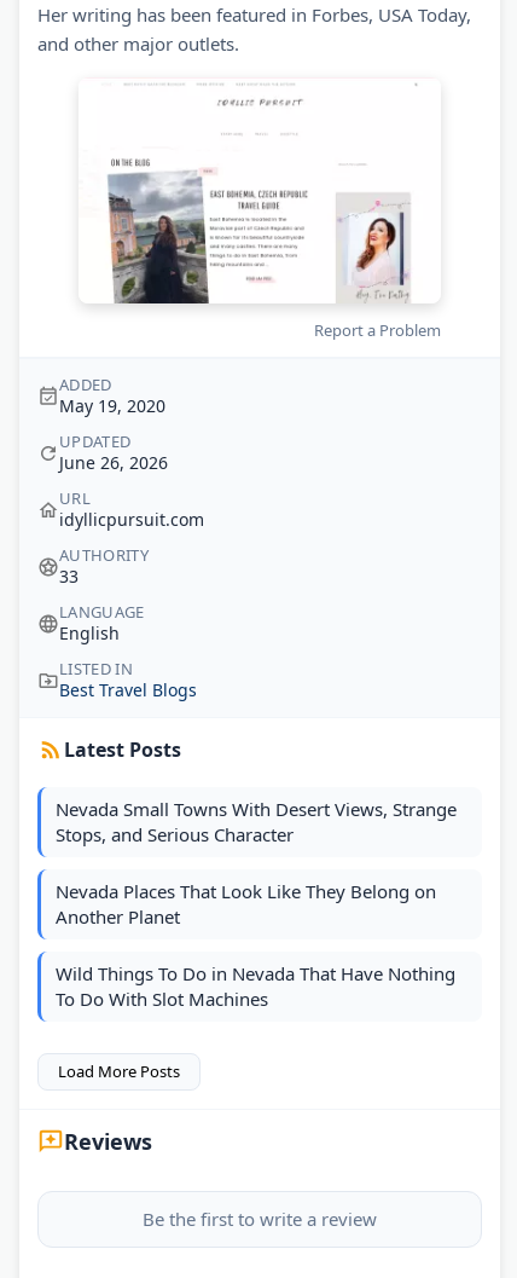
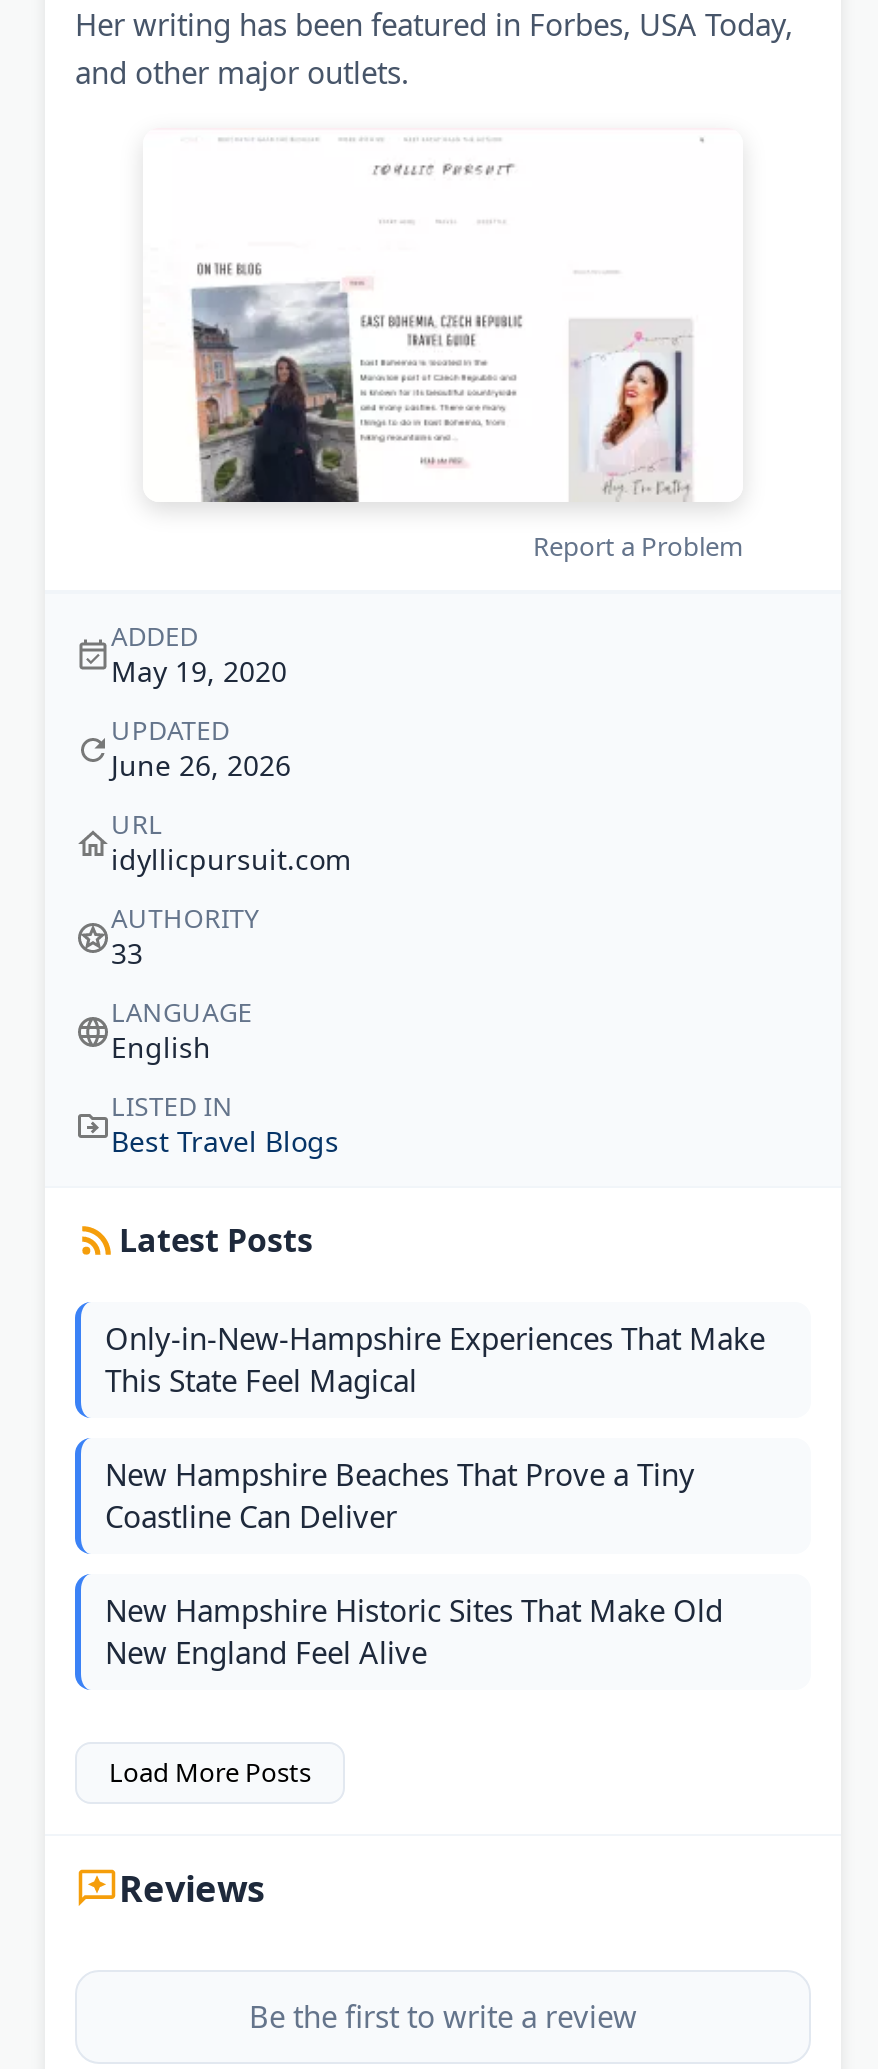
[56,797,457,847] Nevada Small Towns With Desert Views, Strange | Stops, and Serious Character -> [105,1319,765,1401] Only-in-New-Hampshire Experiences That Make | This State Feel Magical
[56,880,436,929] Nevada Places That Look Like They Belong on | Another Planet -> [105,1455,695,1537] New Hampshire Beaches That Prove a Tiny | Coastline Can Deliver
[56,962,455,1011] Wild Things To Do in Nevada That Have Nothing | To Do With Slot Machines -> [105,1591,723,1673] New Hampshire Historic Sites That Make Old | New England Feel Alive

